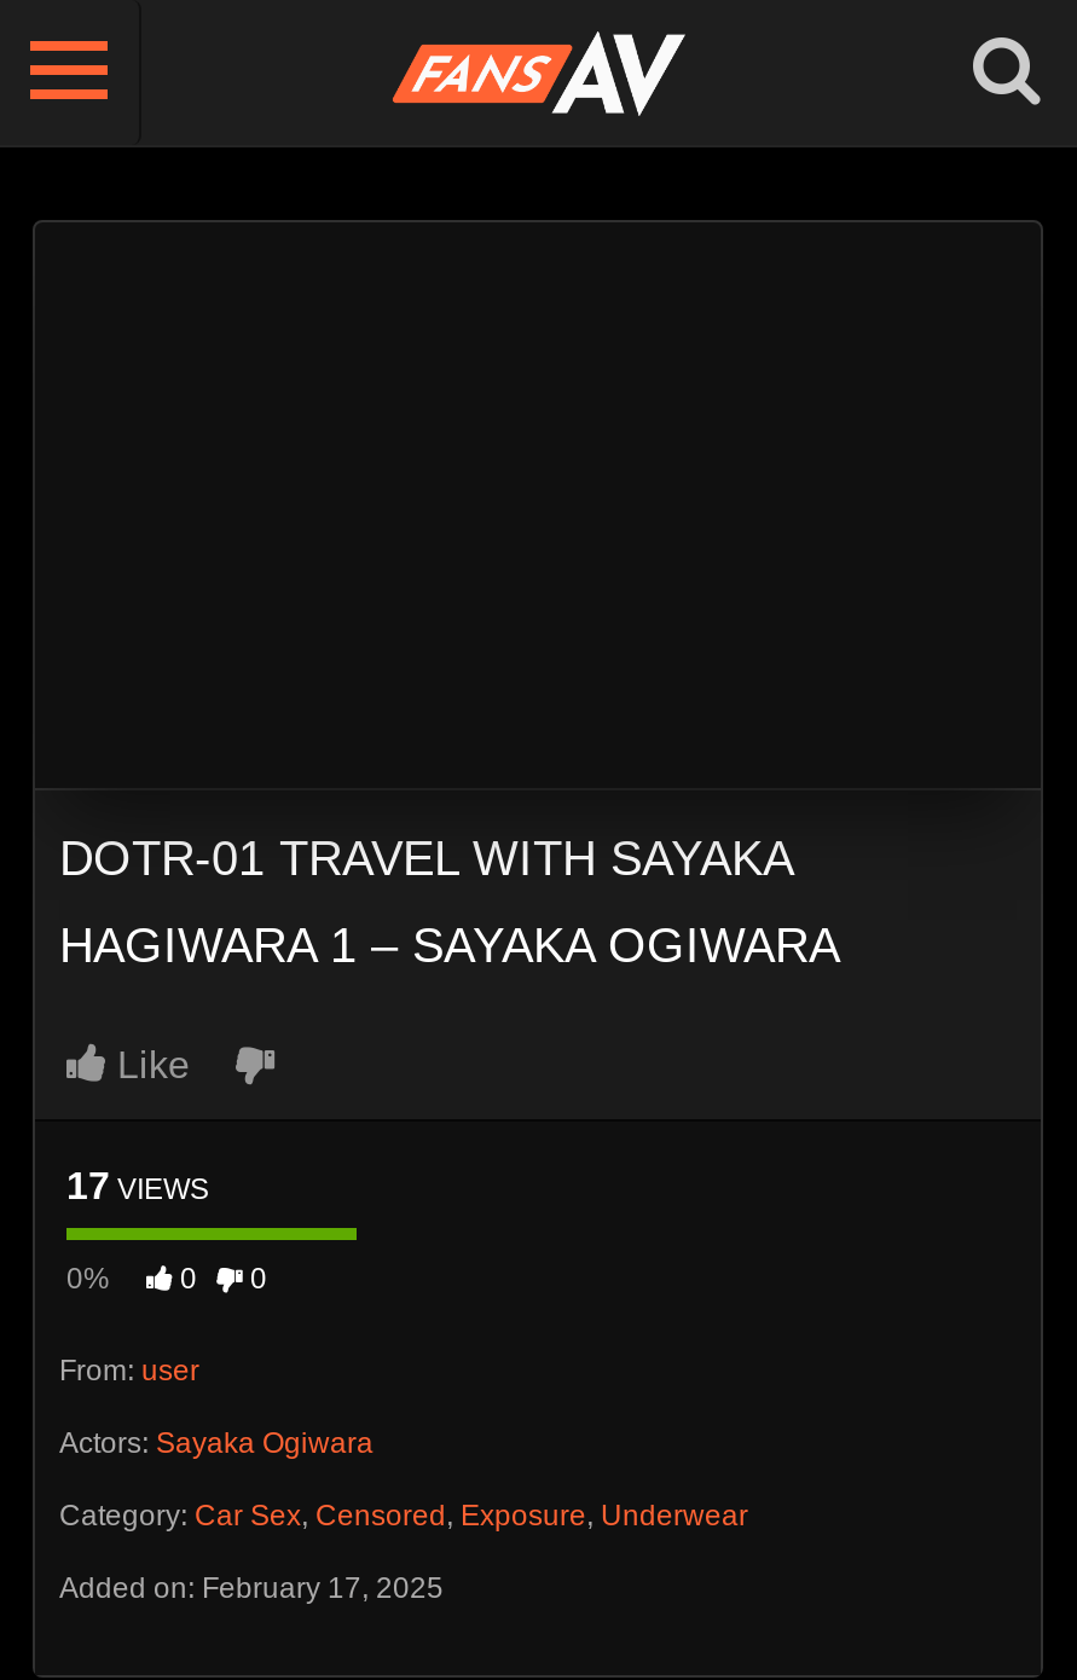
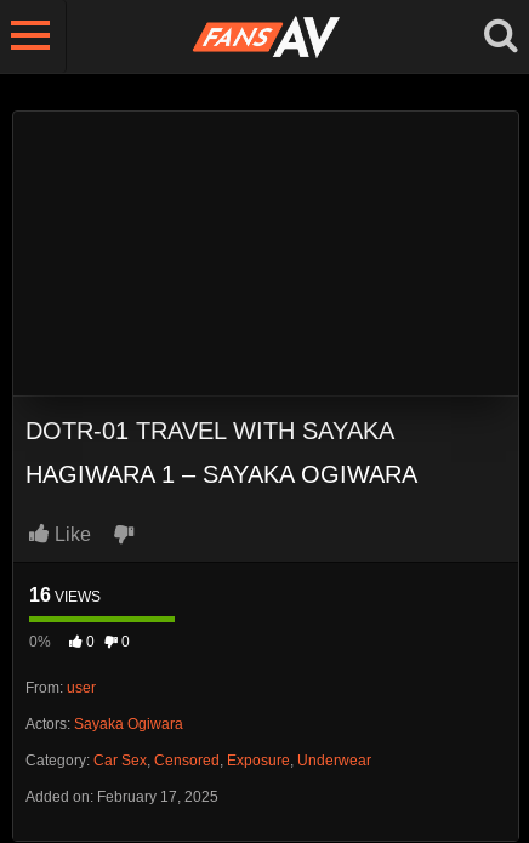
[66,1165,209,1206] 17 VIEWS -> [29,585,101,605] 16 VIEWS

